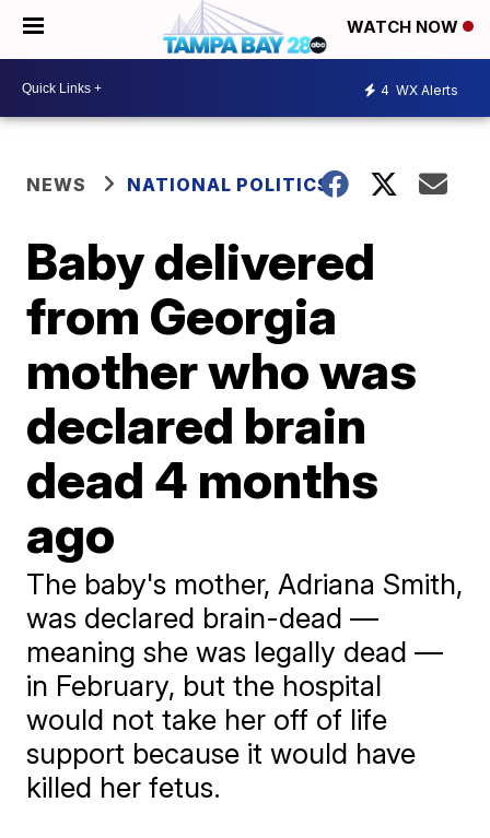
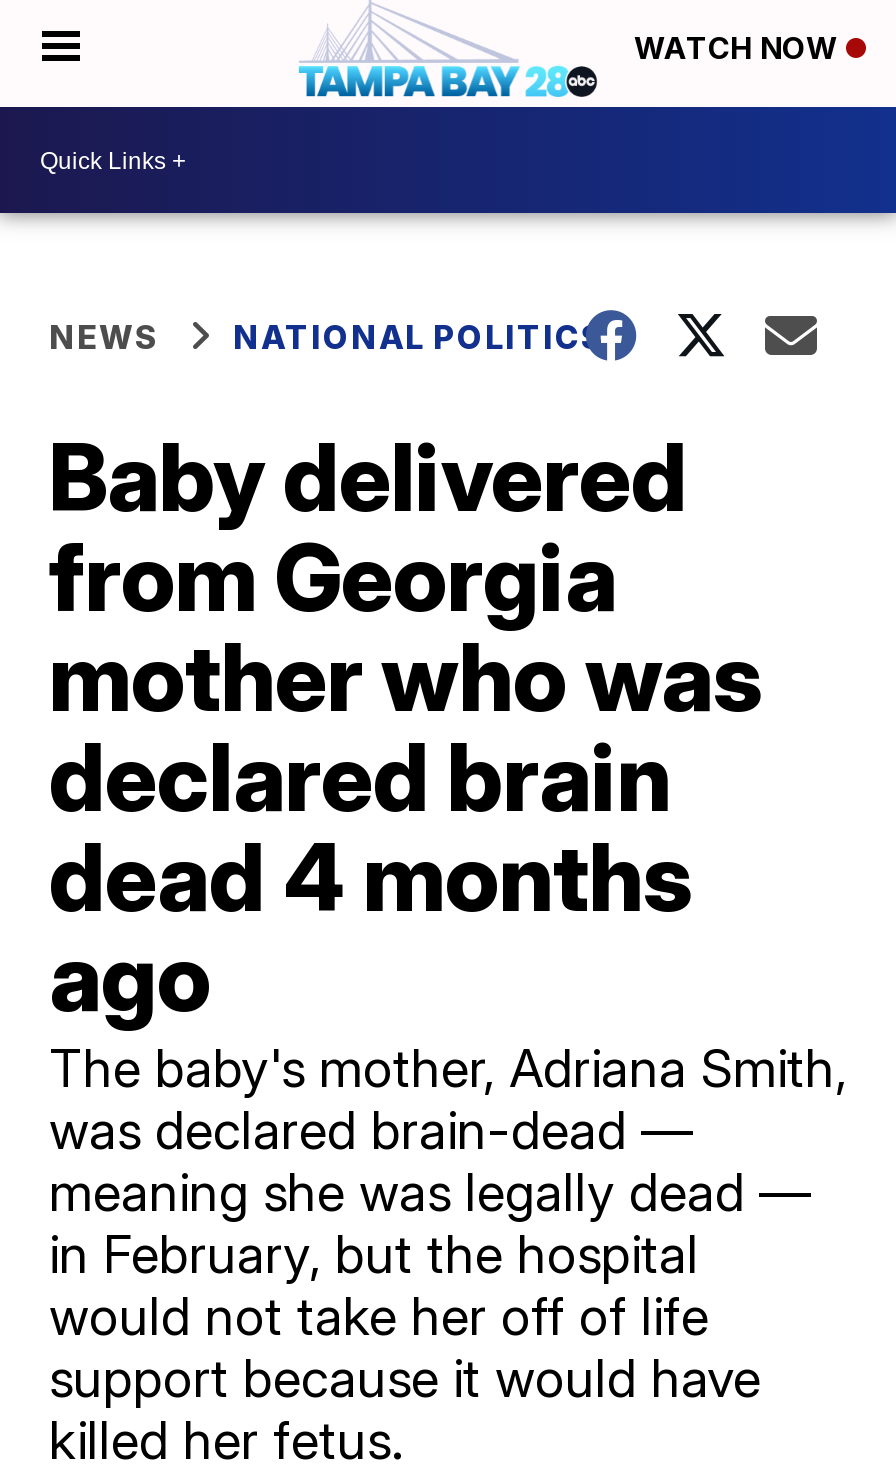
[381,81,458,98] 4 WX Alerts -> none

